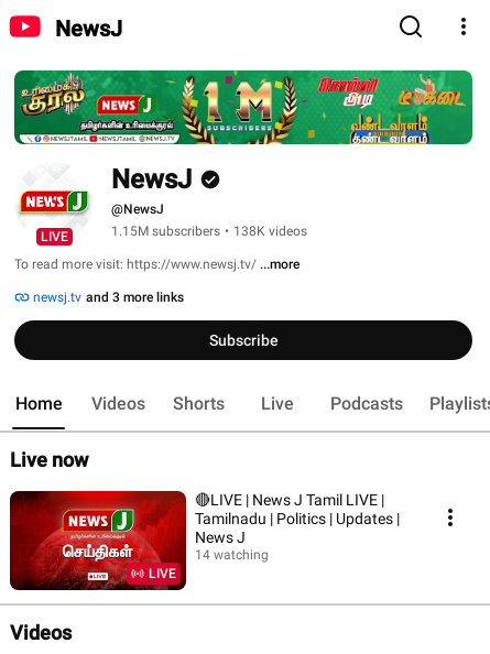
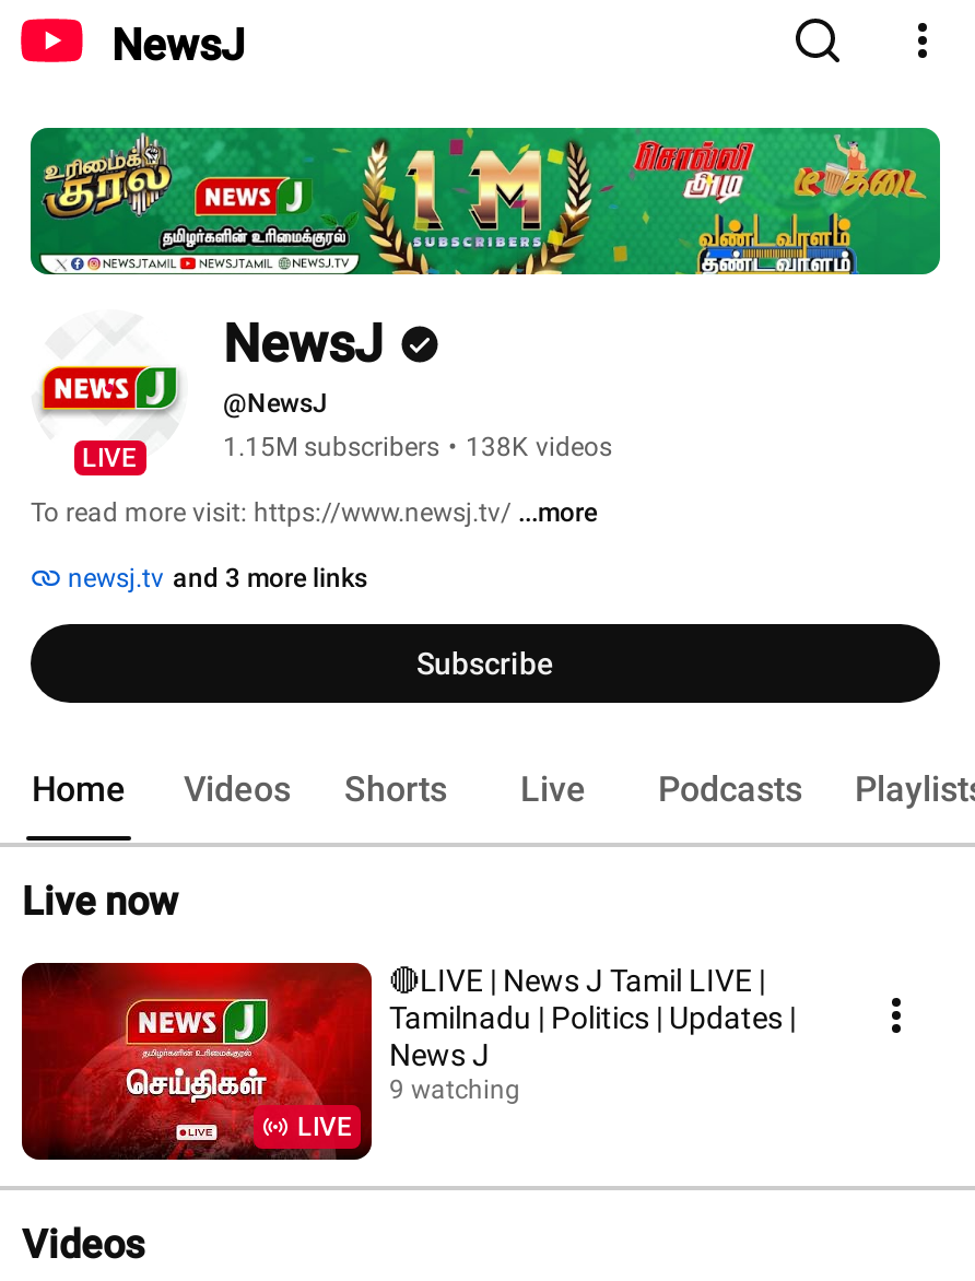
[195,547,269,563] 14 watching -> [389,1074,520,1105] 9 watching

